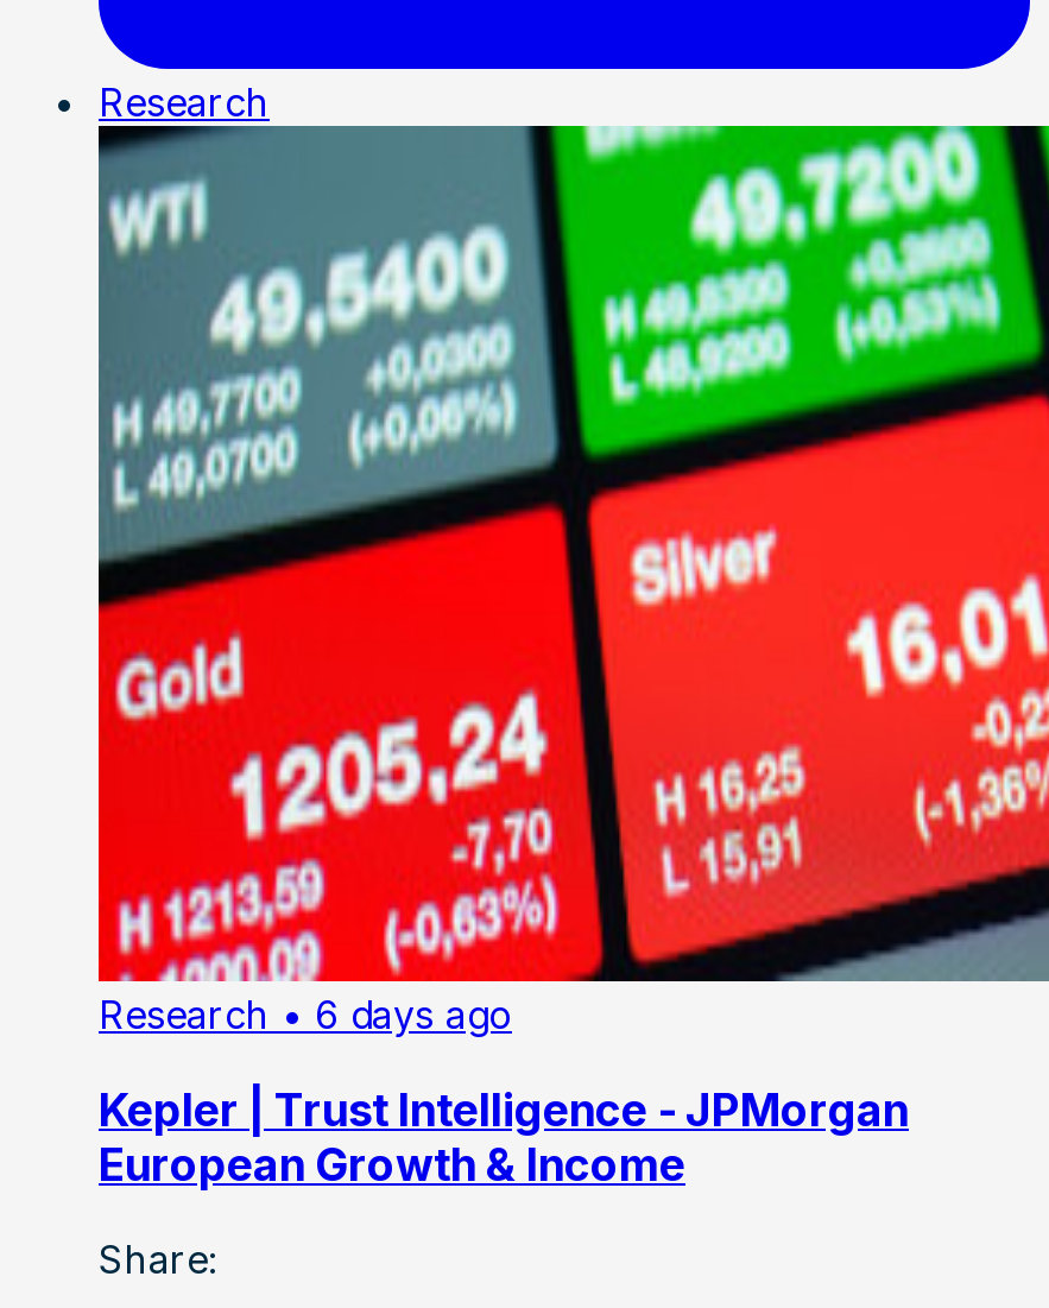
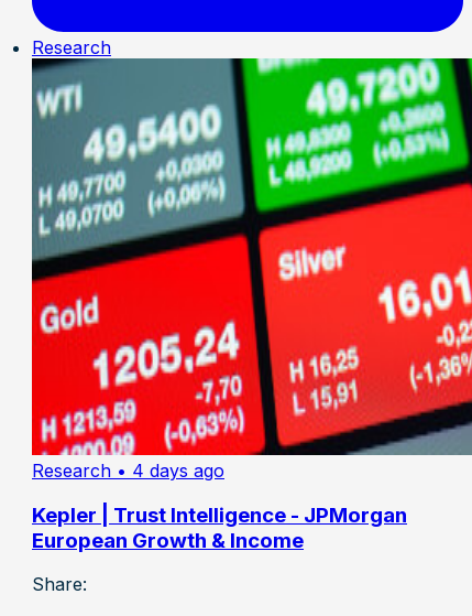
[99,991,512,1038] Research • 6 days ago -> [32,460,224,482] Research • 4 days ago

